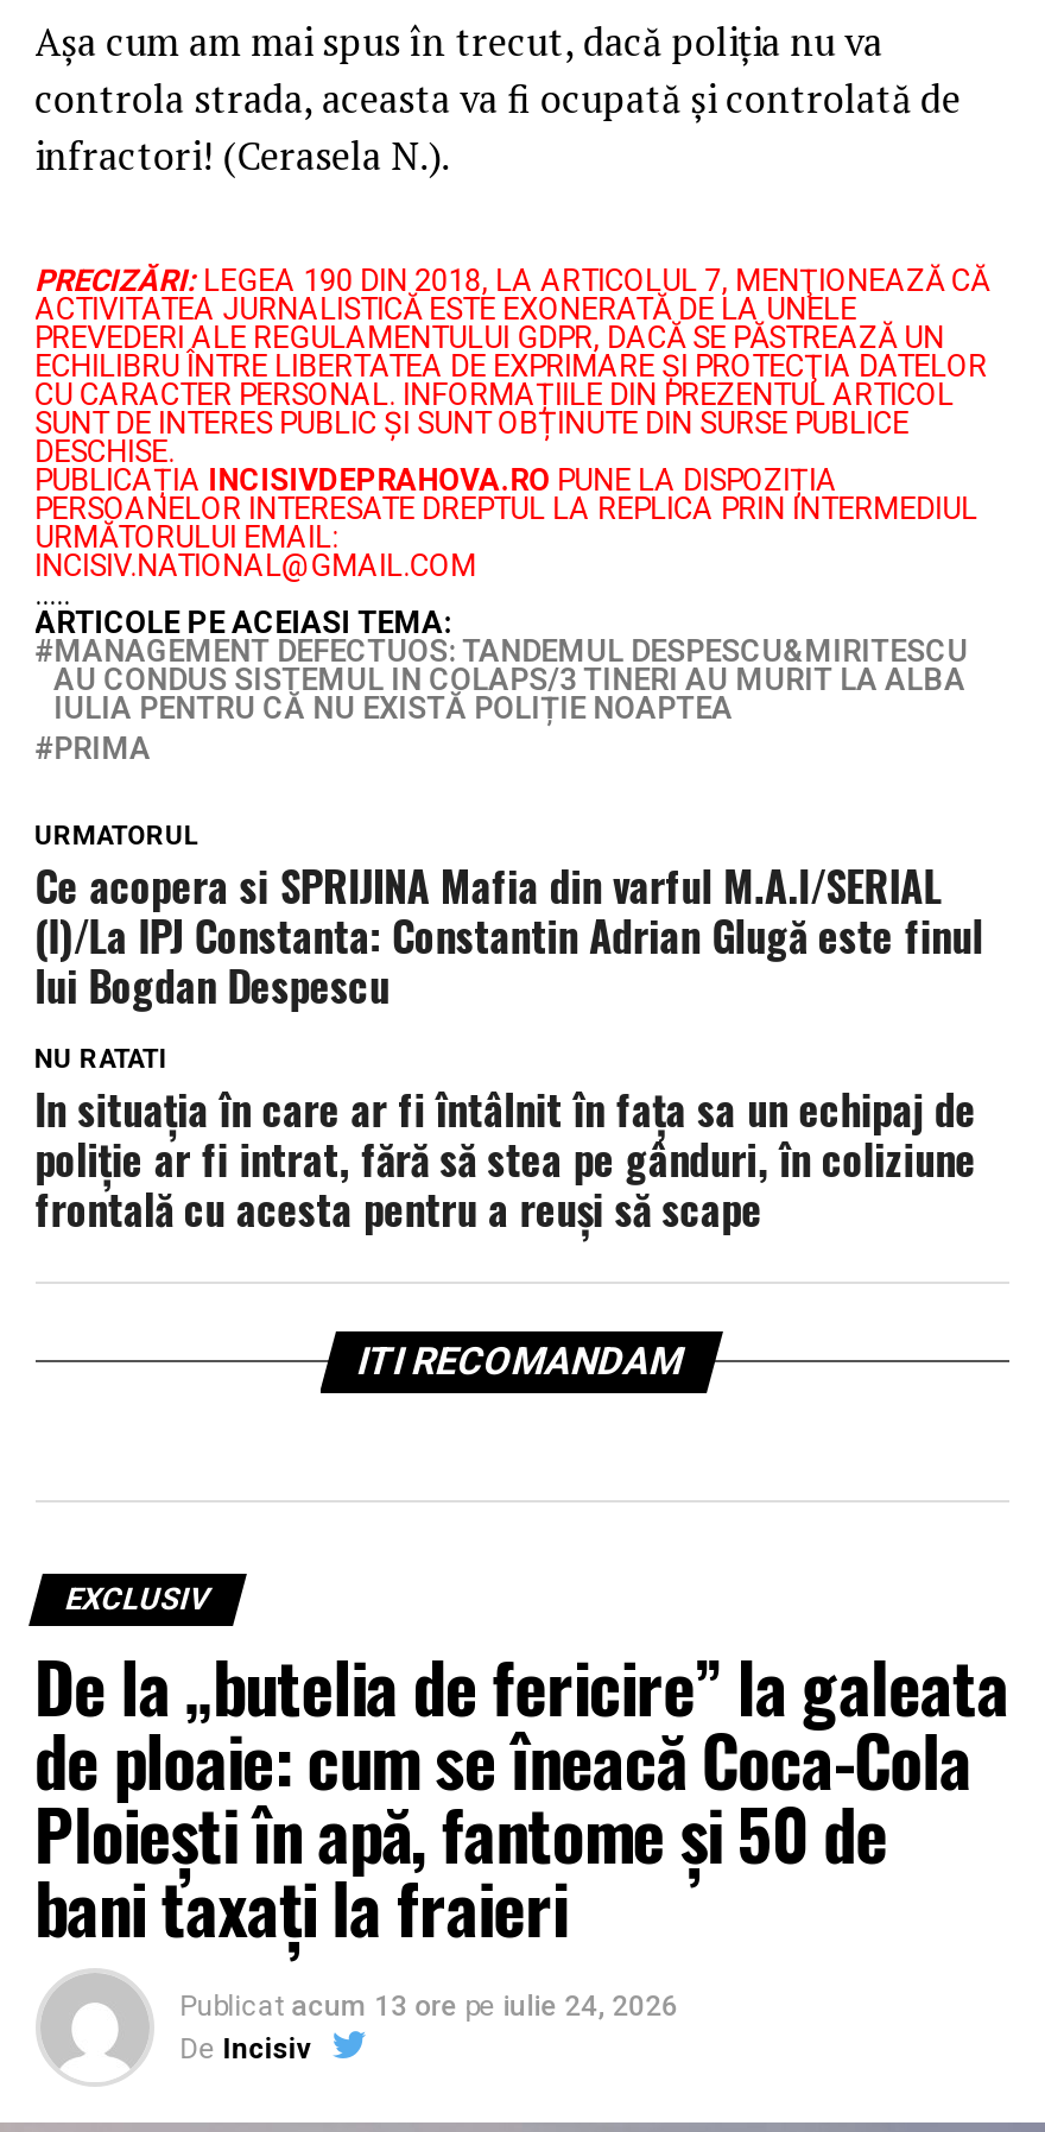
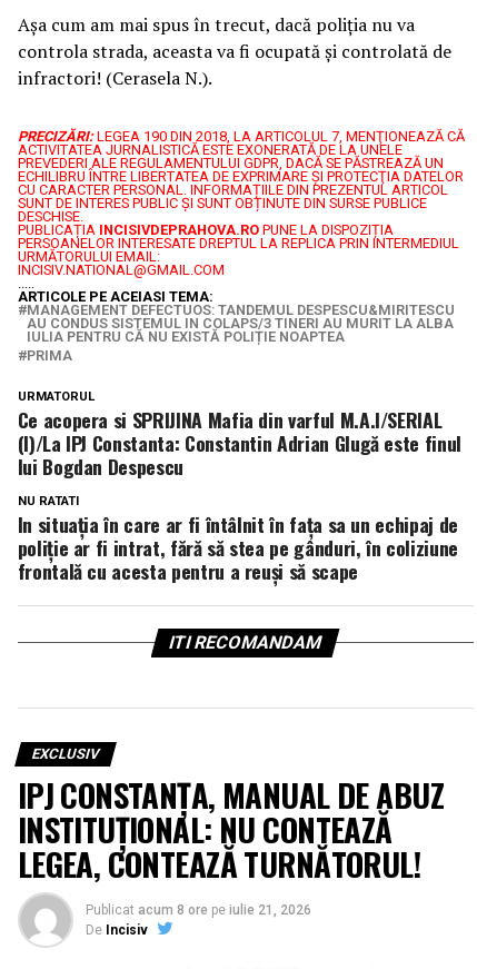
[35,1635,1009,2022] De la „butelia de fericire” la galeata | de ploaie: cum se îneacă Coca-Cola | Ploiești în apă, fantome și 50 de | bani taxați la fraieri | Publicat acum 13 ore pe iulie 24, 2026 -> [17,771,444,917] IPJ CONSTANȚA, MANUAL DE ABUZ | INSTITUȚIONAL: NU CONTEAZĂ | LEGEA, CONTEAZĂ TURNĂTORUL! | Publicat acum 8 ore pe iulie 21, 2026

